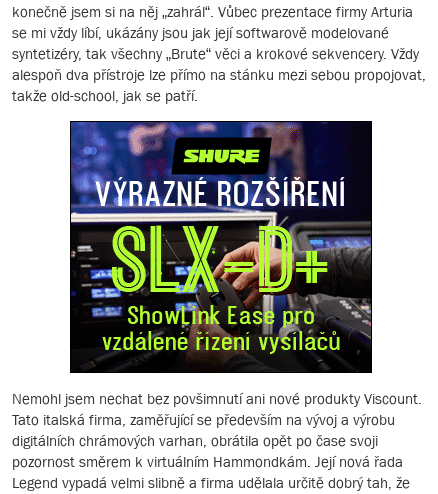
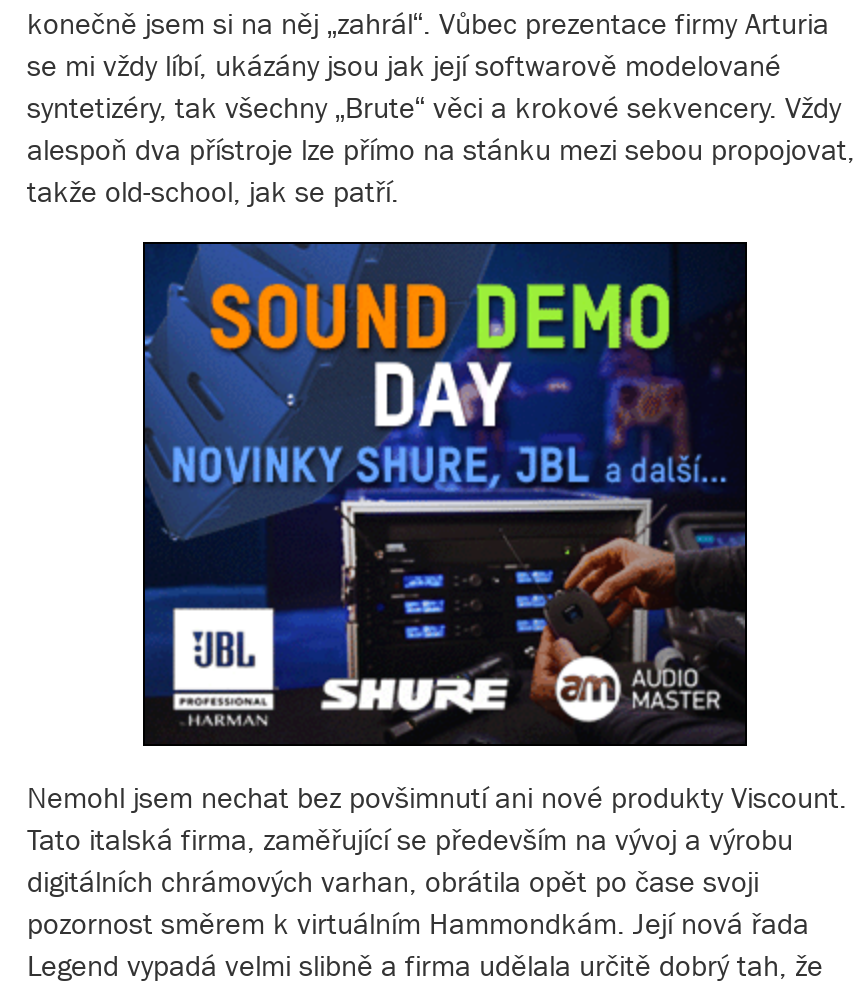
[70,121,372,371] [image] -> [143,242,747,740] [image]

